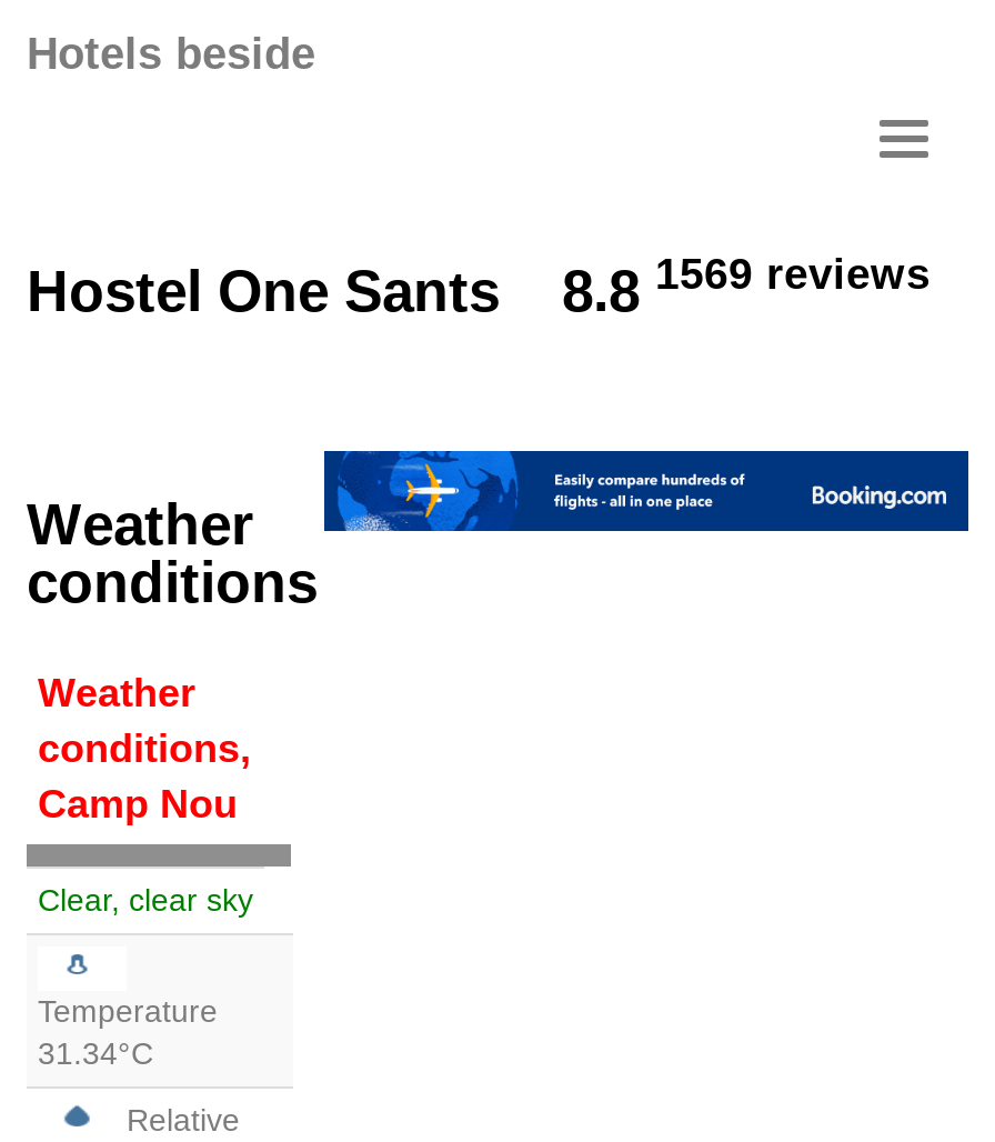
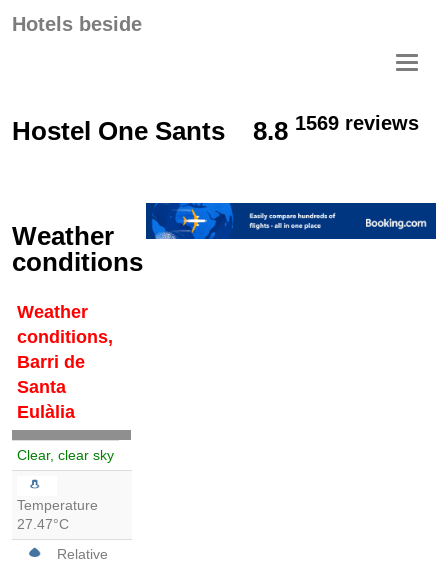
[38,782,238,827] Camp Nou -> [17,352,85,422] Barri de | Santa | Eulàlia
[38,1036,153,1072] 31.34°C -> [17,516,69,532] 27.47°C

